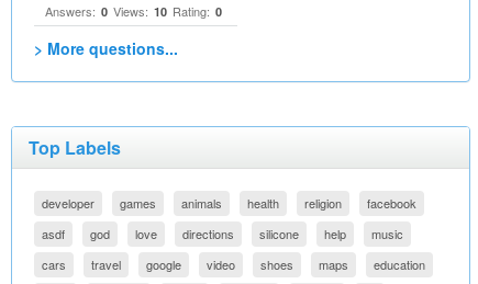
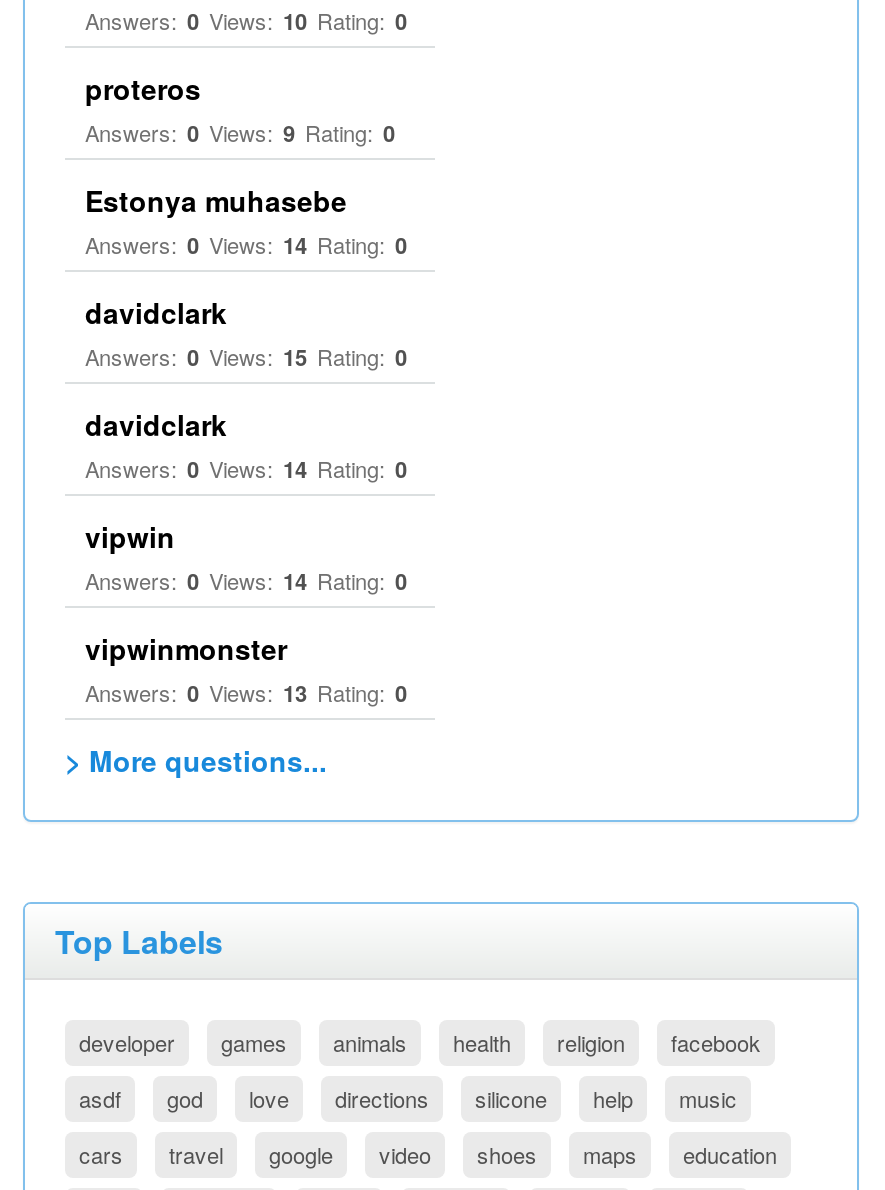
none -> [85,68,407,708] proteros | Answers: 0 Views: 9 Rating: 0 | Estonya muhasebe | Answers: 0 Views: 14 Rating: 0 | davidclark | Answers: 0 Views: 15 Rating: 0 | davidclark | Answers: 0 Views: 14 Rating: 0 | vipwin | Answers: 0 Views: 14 Rating: 0 | vipwinmonster | Answers: 0 Views: 13 Rating: 0

